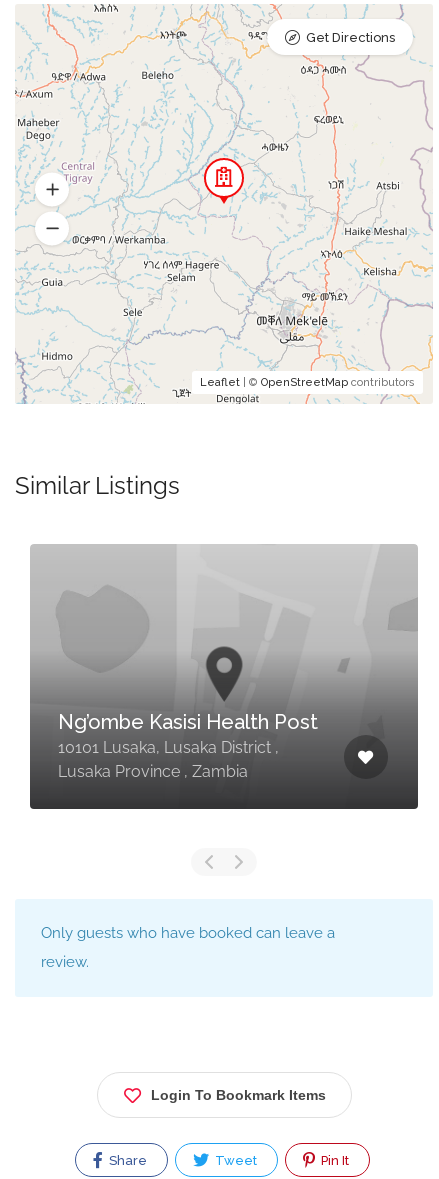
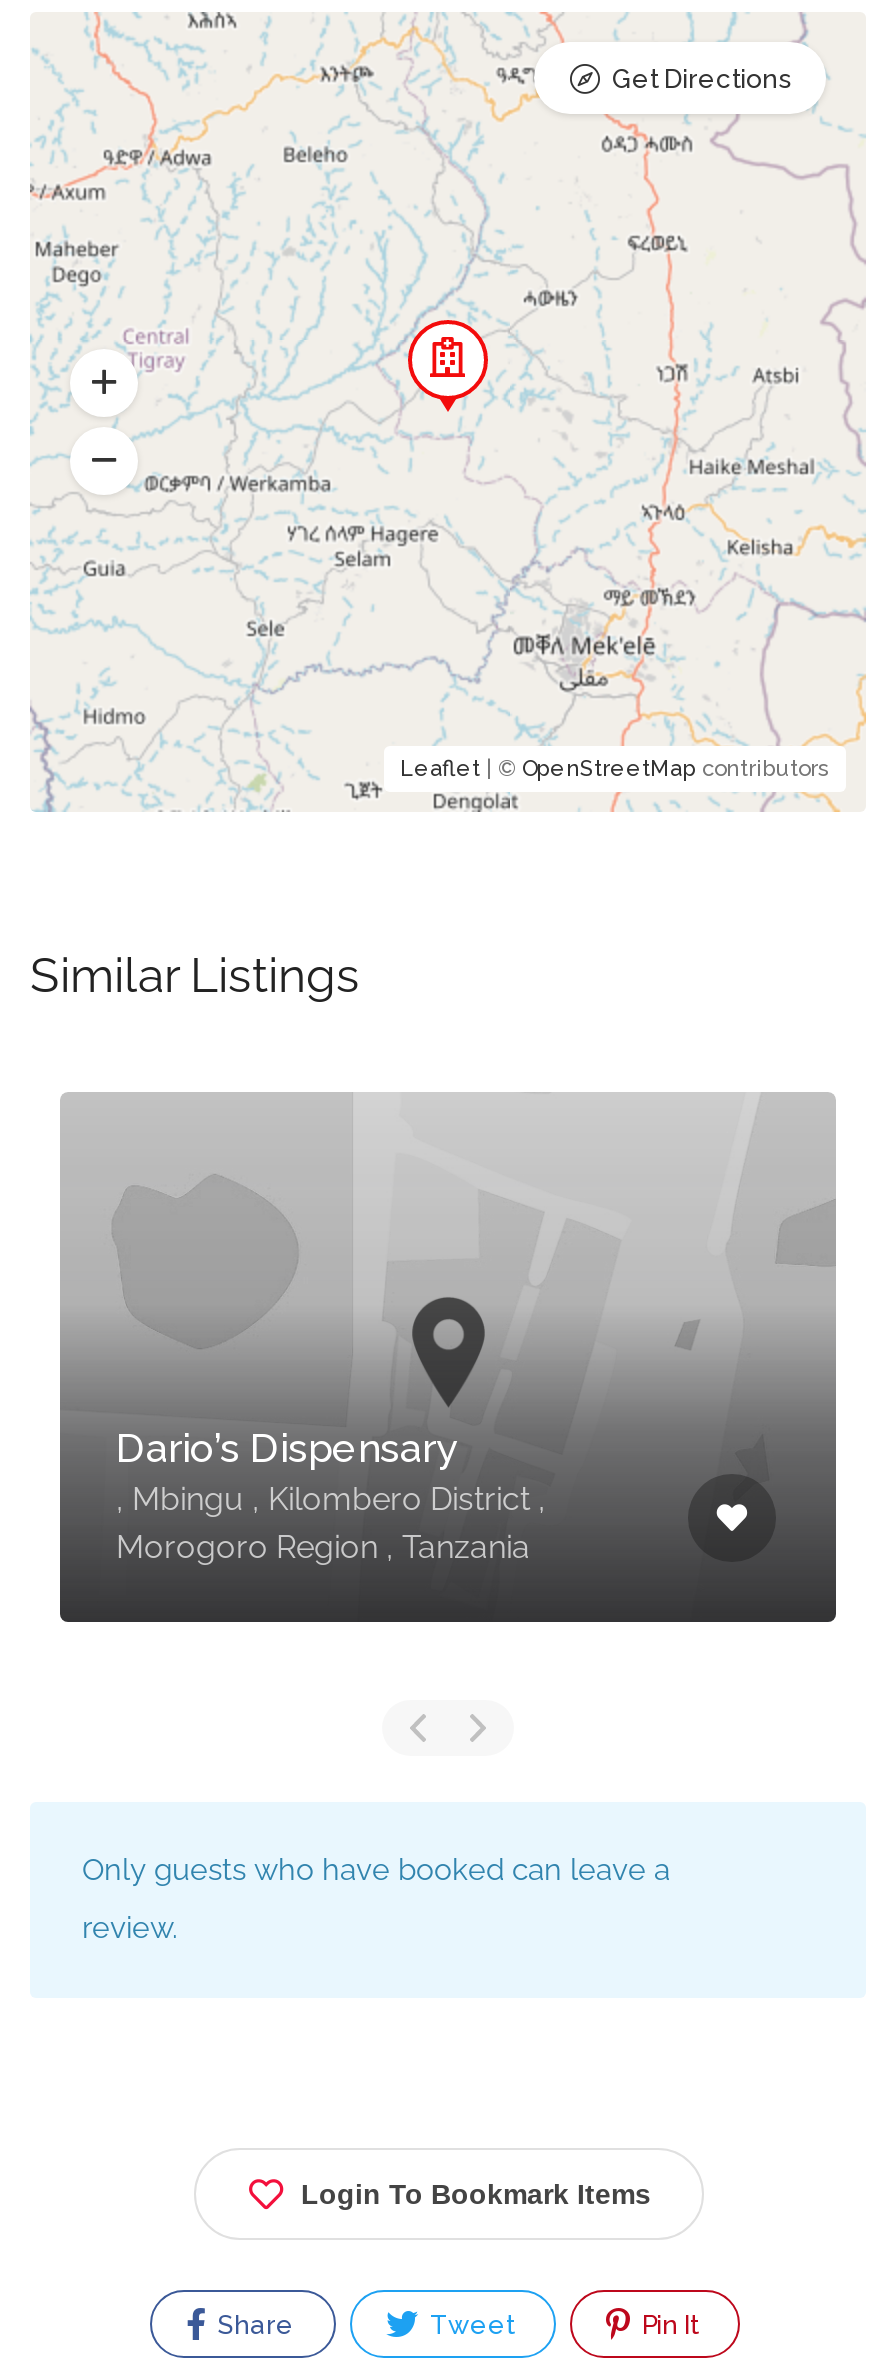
[58,710,318,781] Ng’ombe Kasisi Health Post | 10101 Lusaka, Lusaka District , | Lusaka Province , Zambia -> [116,1424,546,1566] Dario’s Dispensary | , Mbingu , Kilombero District , | Morogoro Region , Tanzania

